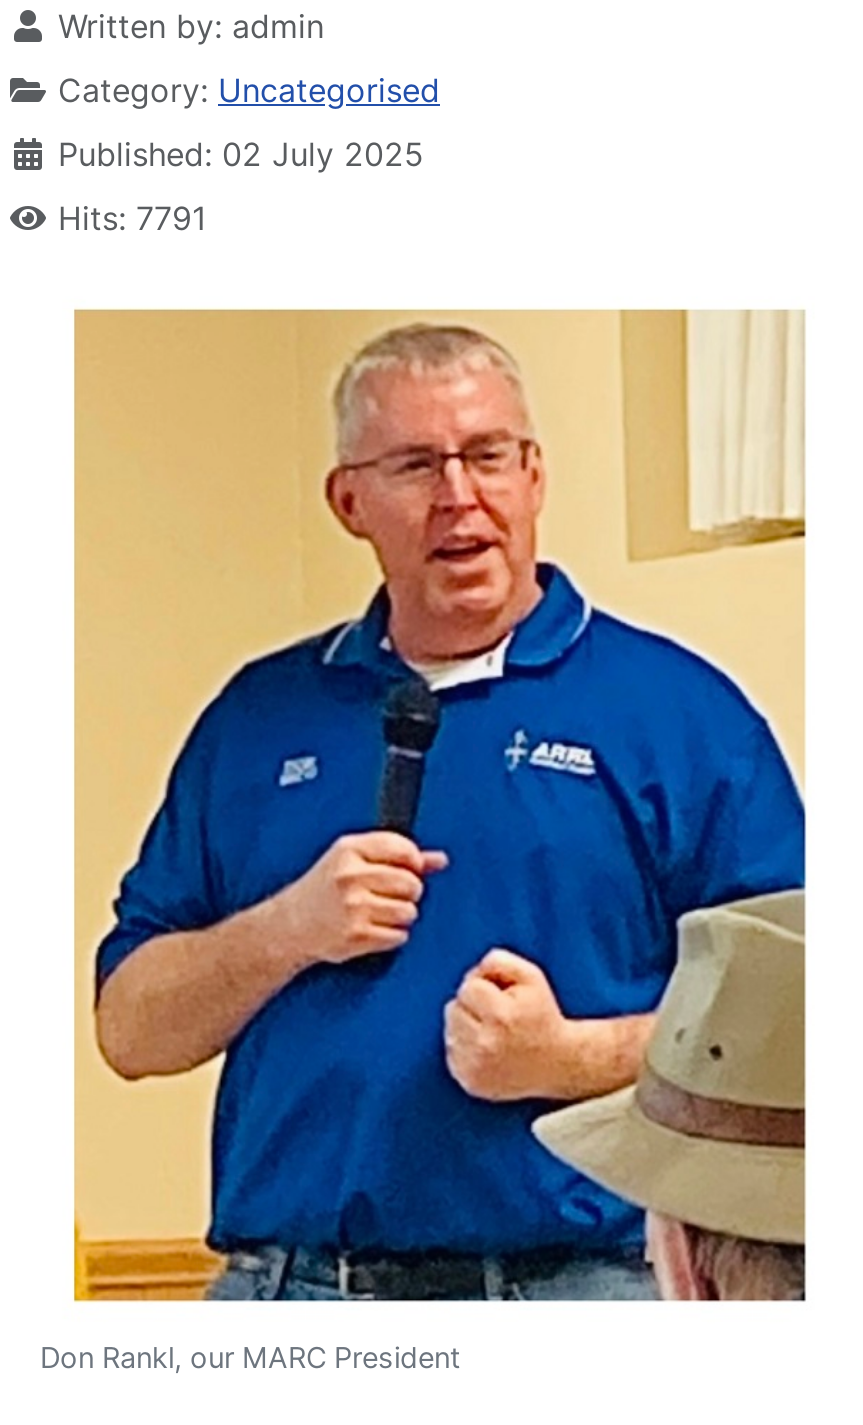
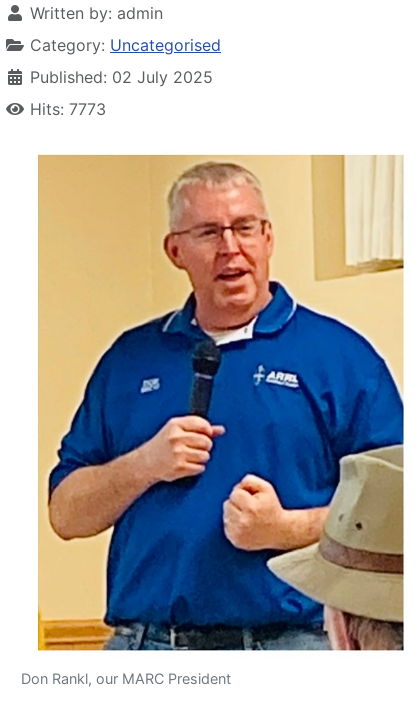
[58,198,206,238] Hits: 7791 -> [30,99,106,119] Hits: 7773

